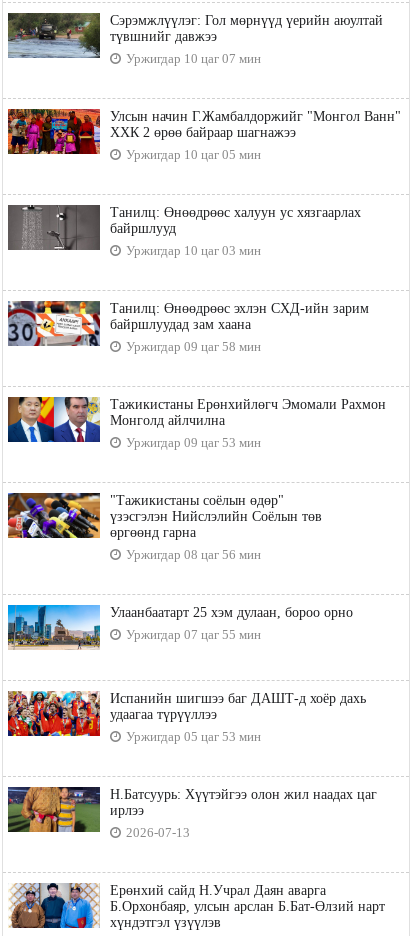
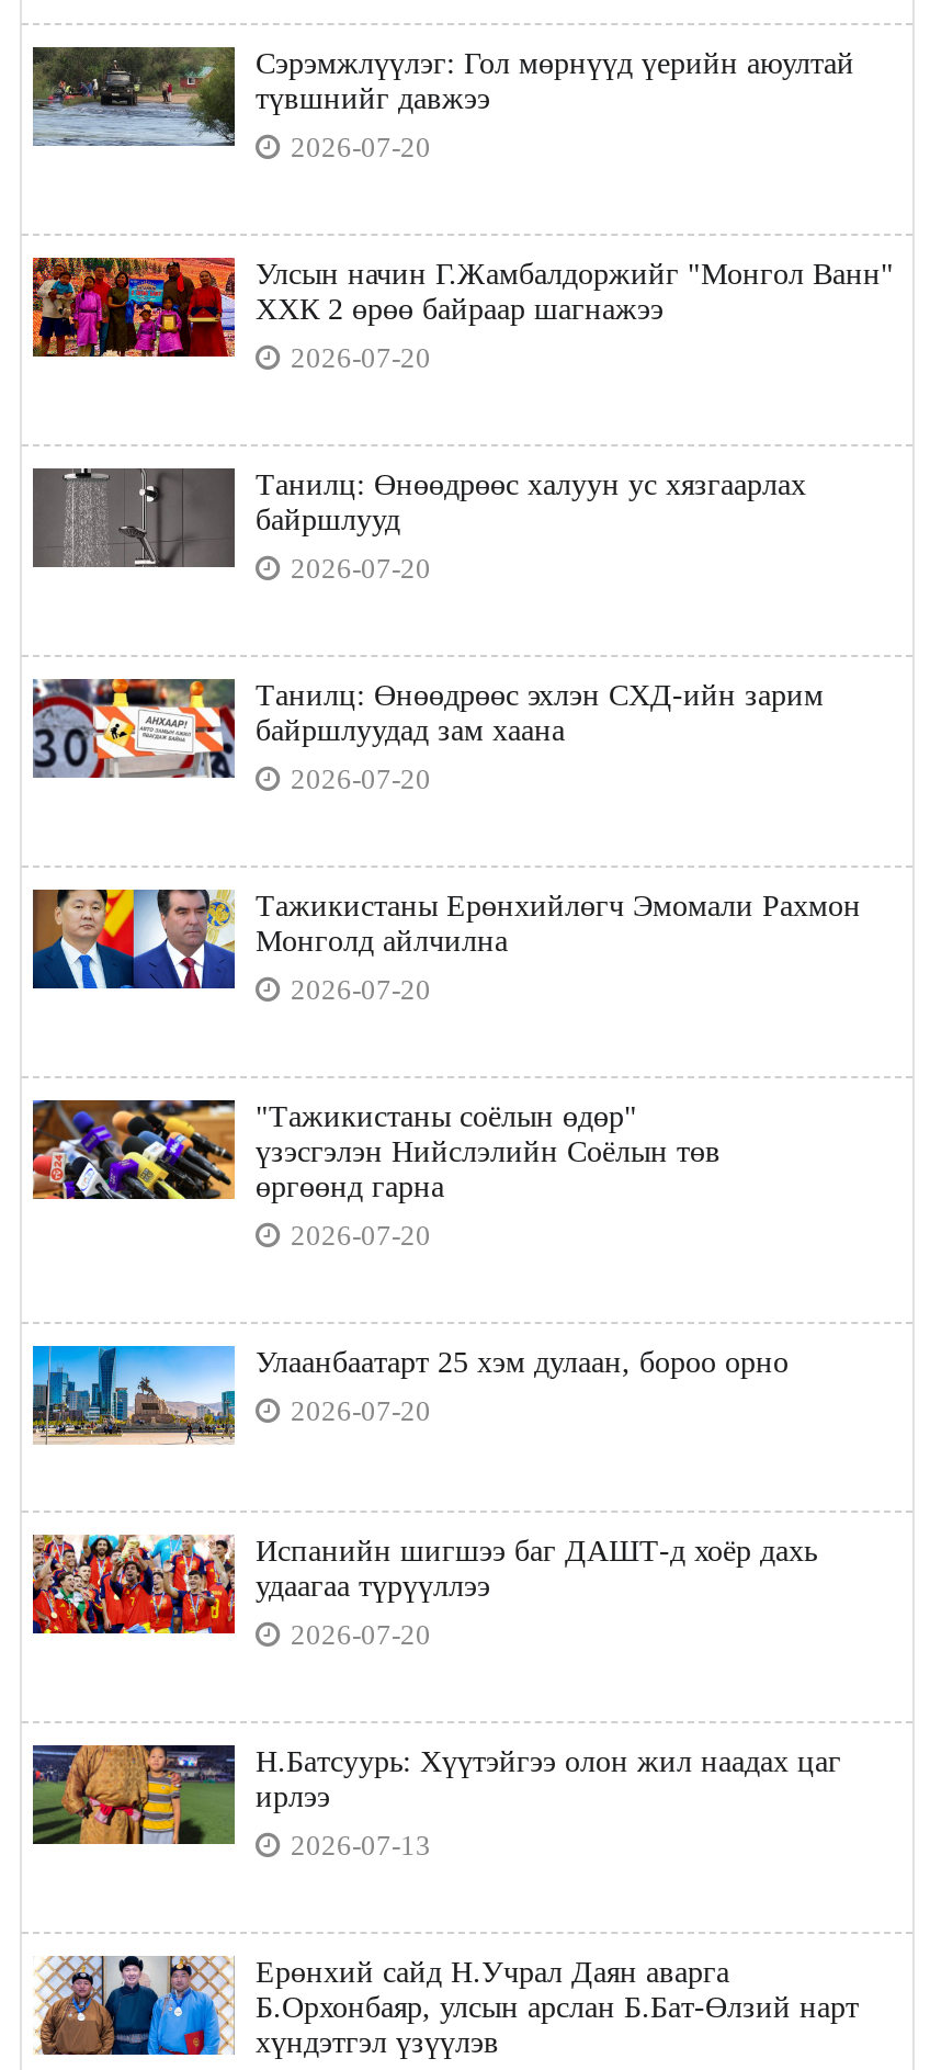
[125,51,260,66] Уржигдар 10 цаг 07 мин -> [291,131,431,164] 2026-07-20
[125,147,260,162] Уржигдар 10 цаг 05 мин -> [291,342,431,375] 2026-07-20
[125,243,260,258] Уржигдар 10 цаг 03 мин -> [291,553,431,586] 2026-07-20
[125,339,260,354] Уржигдар 09 цаг 58 мин -> [291,763,431,796] 2026-07-20
[125,435,260,450] Уржигдар 09 цаг 53 мин -> [291,974,431,1007] 2026-07-20
[125,547,260,562] Уржигдар 08 цаг 56 мин -> [291,1220,431,1253] 2026-07-20
[125,627,260,642] Уржигдар 07 цаг 55 мин -> [291,1395,431,1428] 2026-07-20
[125,729,260,744] Уржигдар 05 цаг 53 мин -> [291,1619,431,1652] 2026-07-20

